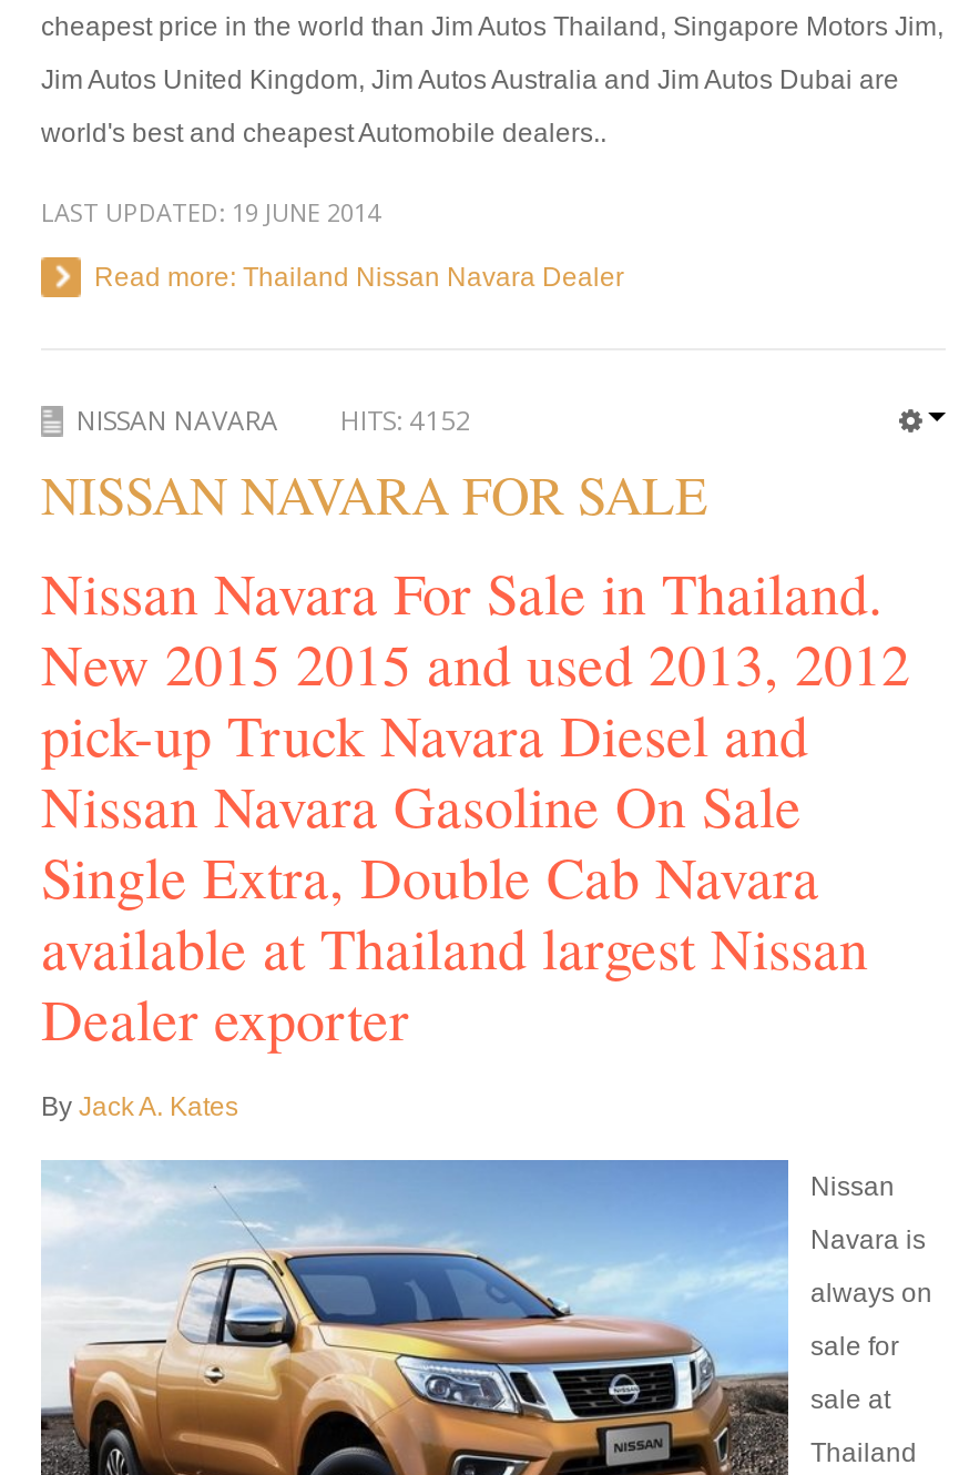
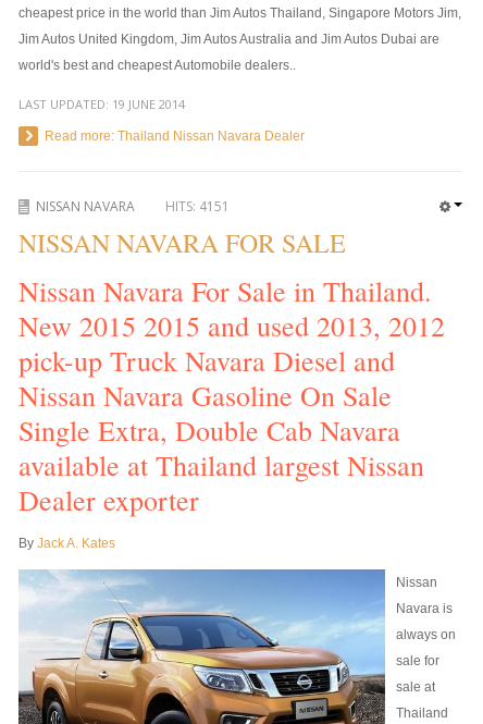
[76,401,471,439] NISSAN NAVARA HITS: 4152 -> [36,197,230,216] NISSAN NAVARA HITS: 4151

